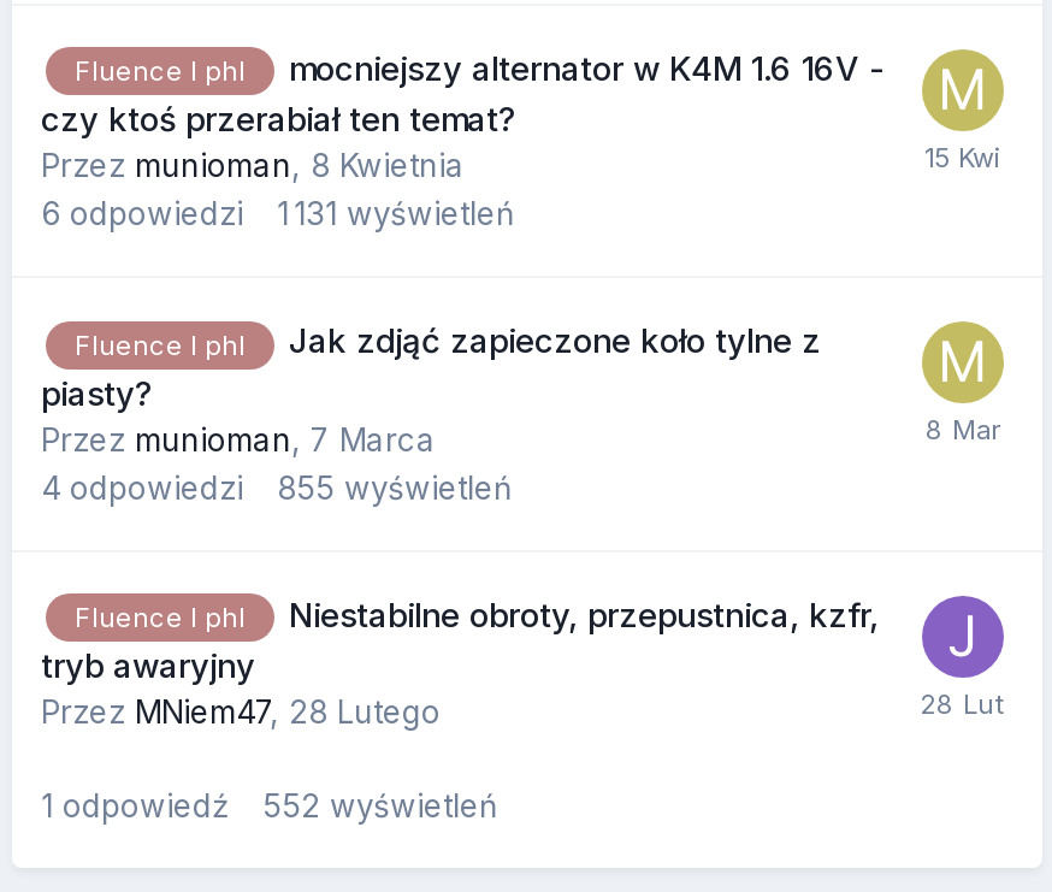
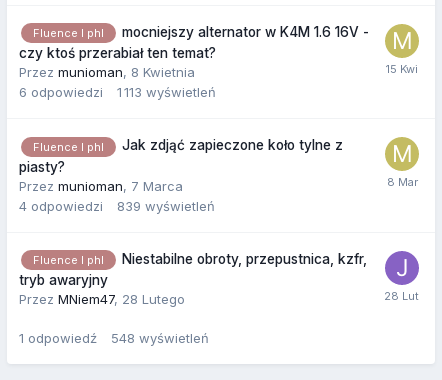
[41,194,515,233] 6 odpowiedzi 1 131 wyświetleń -> [19,84,216,100] 6 odpowiedzi 1 113 wyświetleń
[41,467,513,506] 4 odpowiedzi 855 wyświetleń -> [19,197,215,213] 4 odpowiedzi 839 wyświetleń
[41,786,498,824] 1 odpowiedź 552 wyświetleń -> [19,330,209,346] 1 odpowiedź 548 wyświetleń

